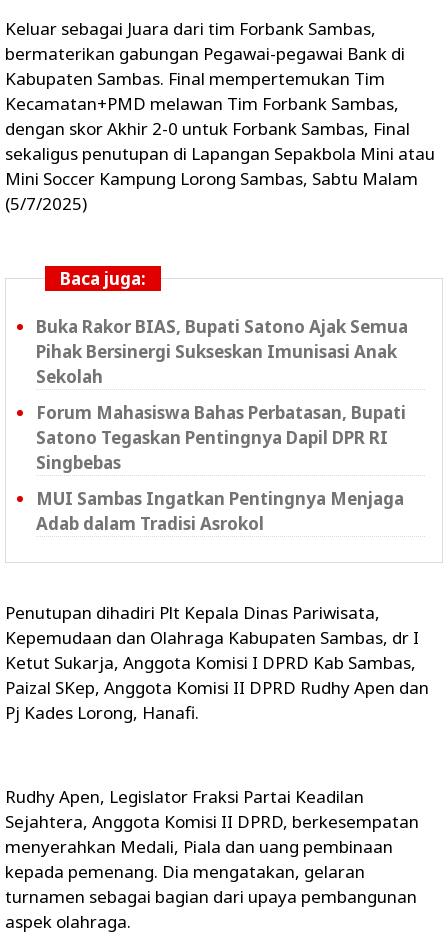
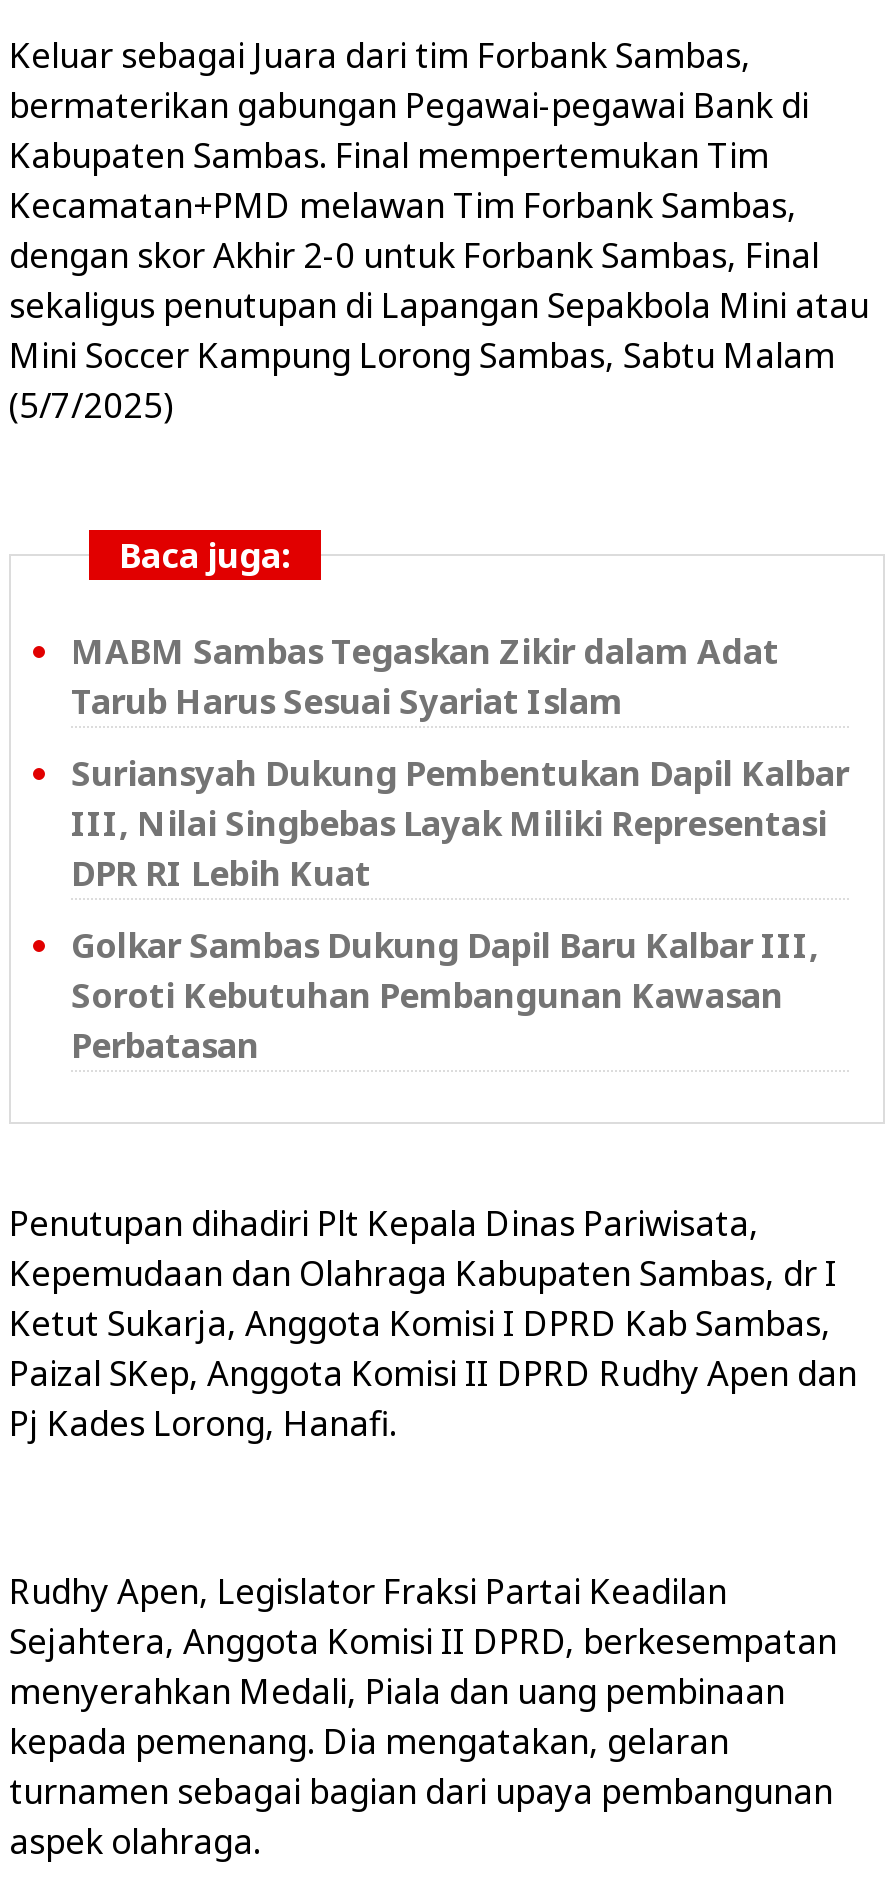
[36,315,408,388] Buka Rakor BIAS, Bupati Satono Ajak Semua | Pihak Bersinergi Sukseskan Imunisasi Anak | Sekolah -> [71,628,779,724] MABM Sambas Tegaskan Zikir dalam Adat | Tarub Harus Sesuai Syariat Islam
[36,401,406,474] Forum Mahasiswa Bahas Perbatasan, Bupati | Satono Tegaskan Pentingnya Dapil DPR RI | Singbebas -> [71,750,849,896] Suriansyah Dukung Pembentukan Dapil Kalbar | III, Nilai Singbebas Layak Miliki Representasi | DPR RI Lebih Kuat
[36,487,404,535] MUI Sambas Ingatkan Pentingnya Menjaga | Adab dalam Tradisi Asrokol -> [71,922,819,1068] Golkar Sambas Dukung Dapil Baru Kalbar III, | Soroti Kebutuhan Pembangunan Kawasan | Perbatasan

